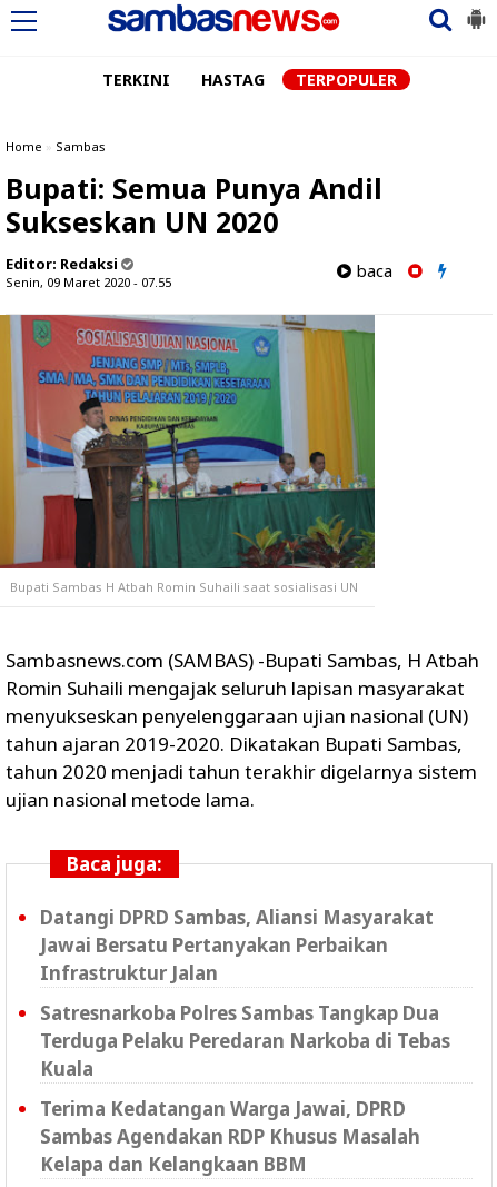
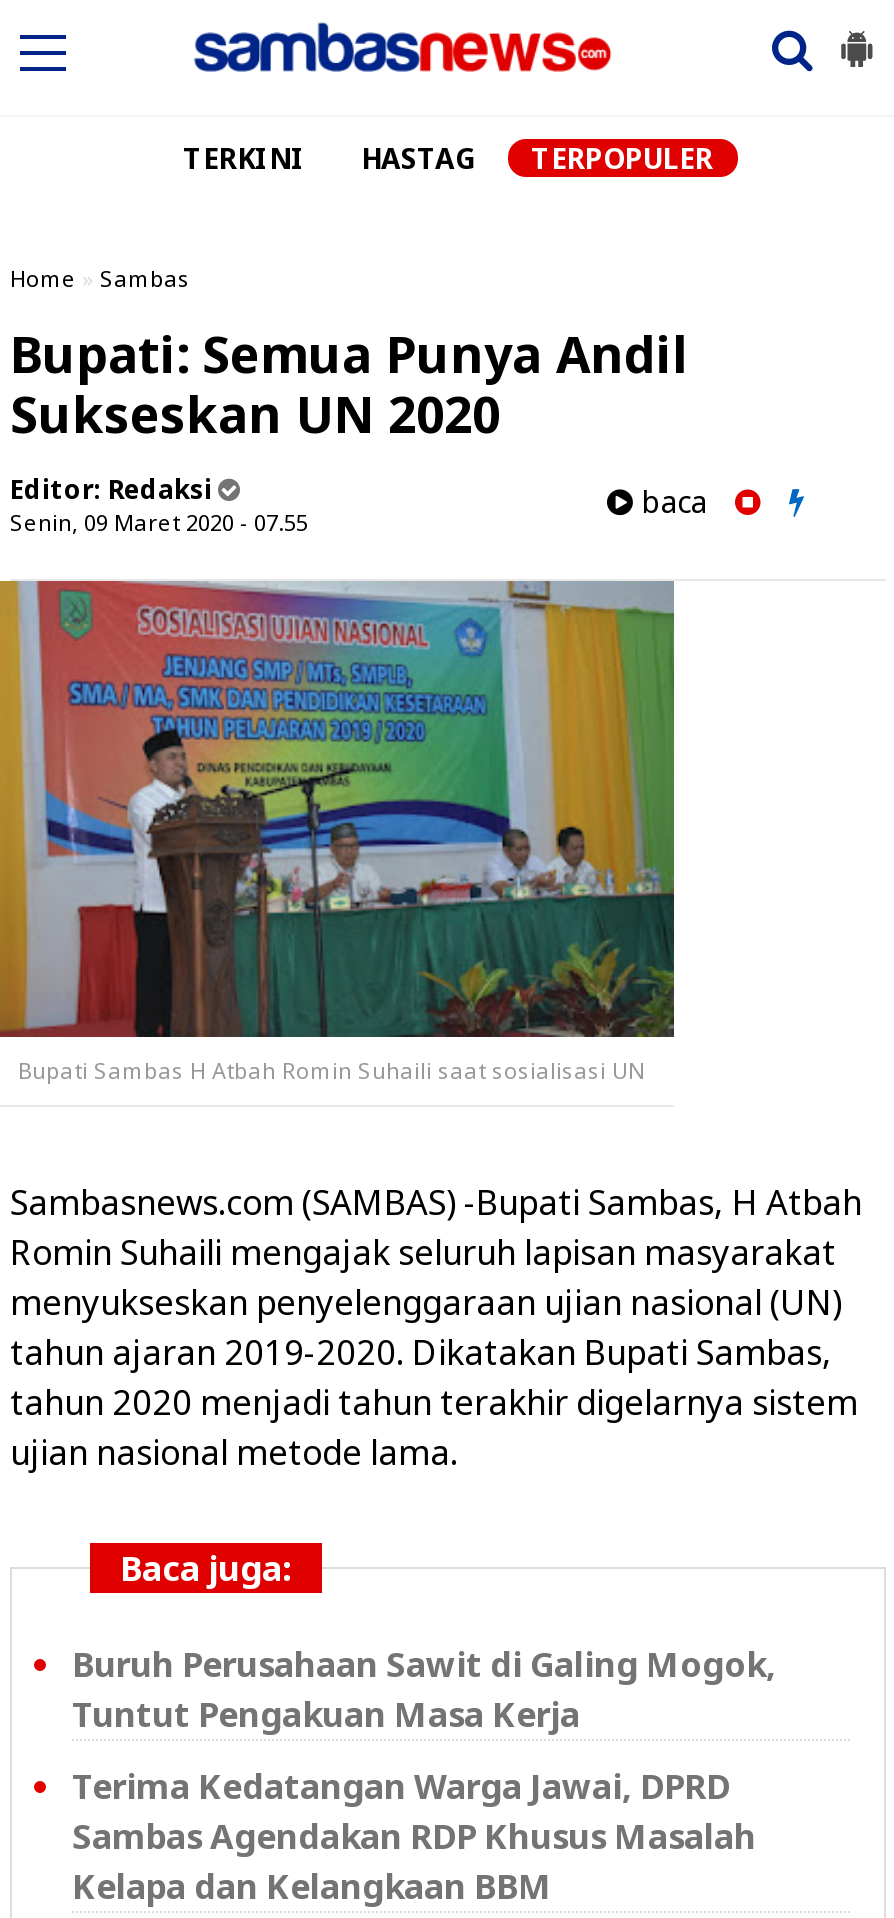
[40,904,450,1081] Datangi DPRD Sambas, Aliansi Masyarakat | Jawai Bersatu Pertanyakan Perbaikan | Infrastruktur Jalan | Satresnarkoba Polres Sambas Tangkap Dua | Terduga Pelaku Peredaran Narkoba di Tebas | Kuala -> [72,1641,776,1737] Buruh Perusahaan Sawit di Galing Mogok, | Tuntut Pengakuan Masa Kerja

